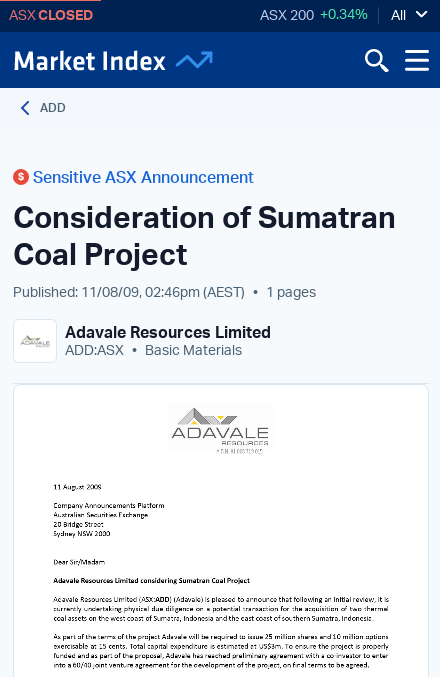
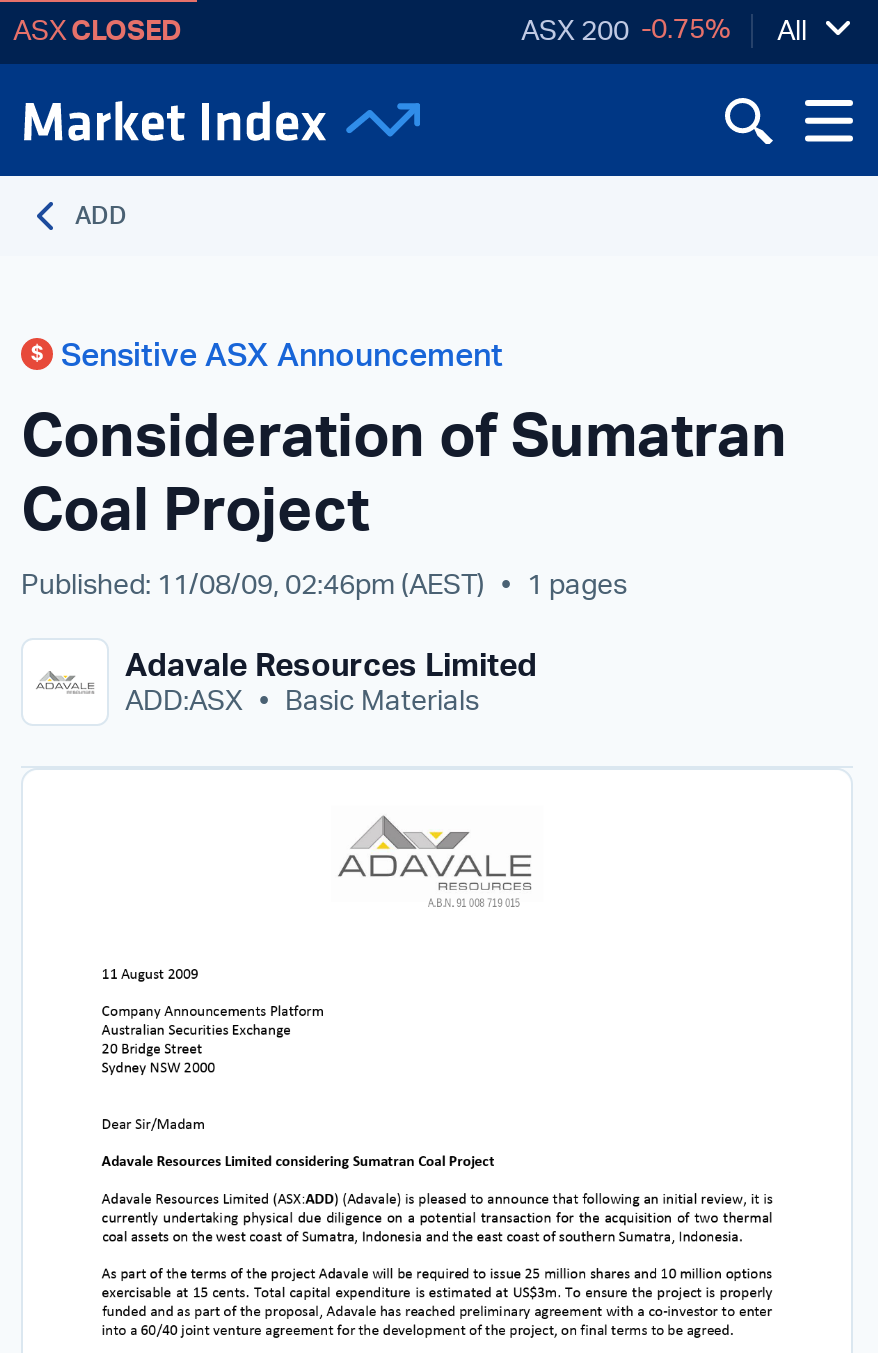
[260,7,406,23] ASX 200 +0.34% All -> [521,15,807,46] ASX 200 -0.75% All

